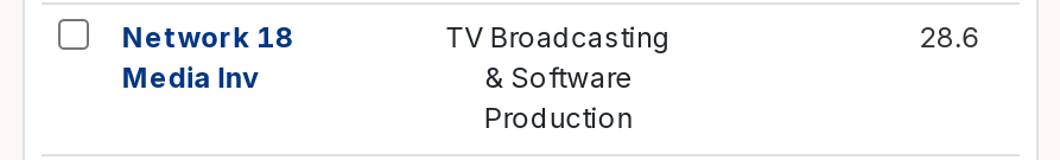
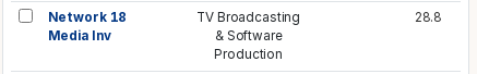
[919,21,980,55] 28.6 -> [414,10,442,25] 28.8

